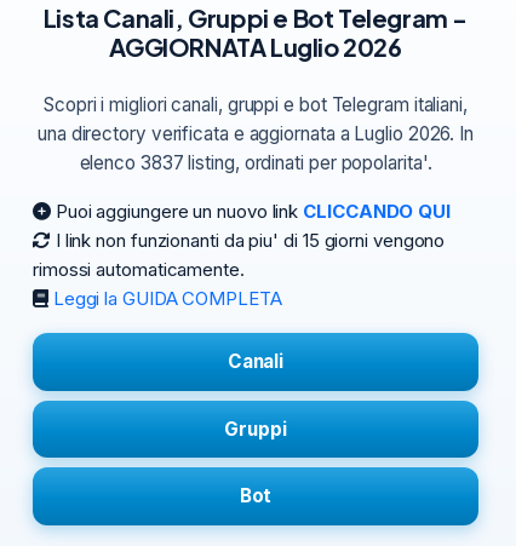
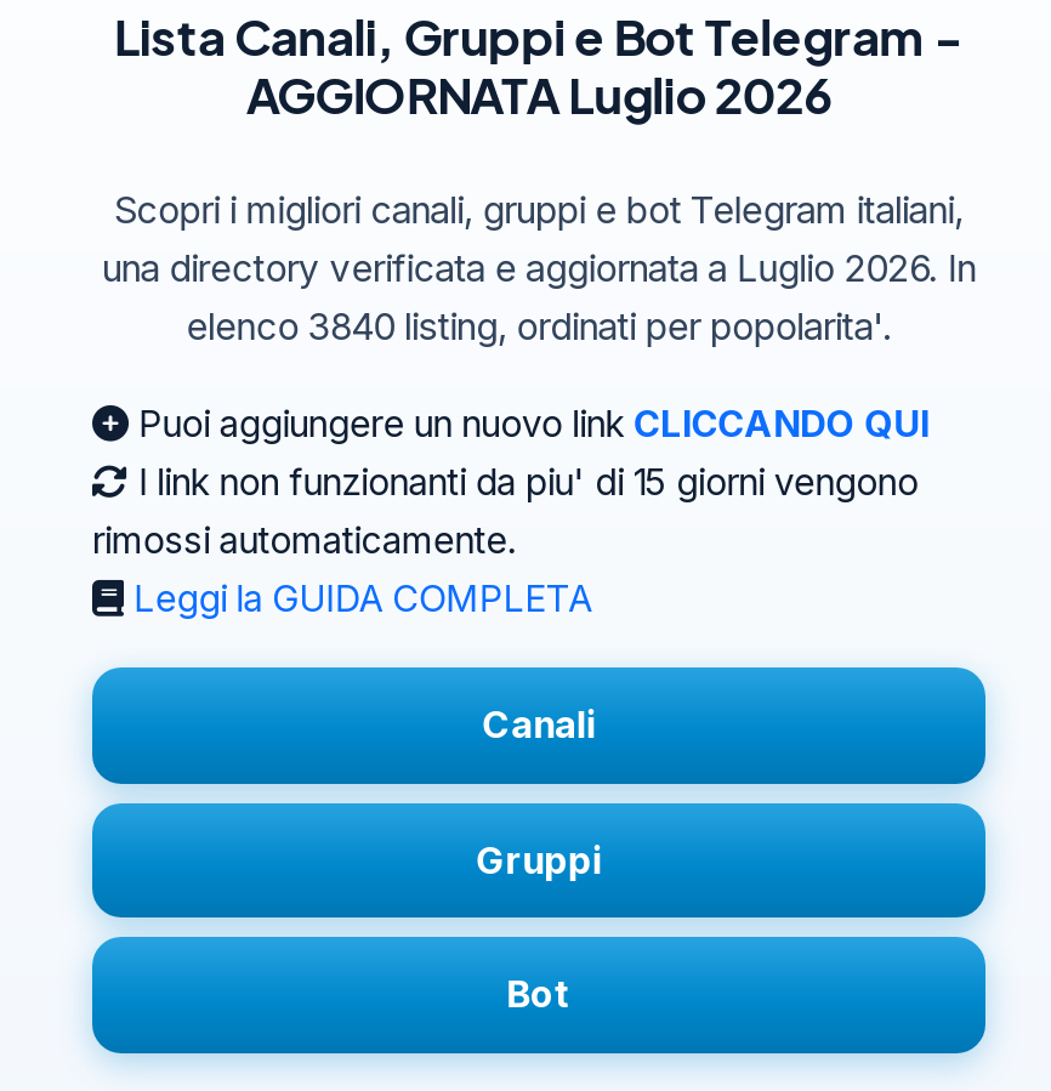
[79,152,432,175] elenco 3837 listing, ordinati per popolarita'. -> [186,304,892,350] elenco 3840 listing, ordinati per popolarita'.

